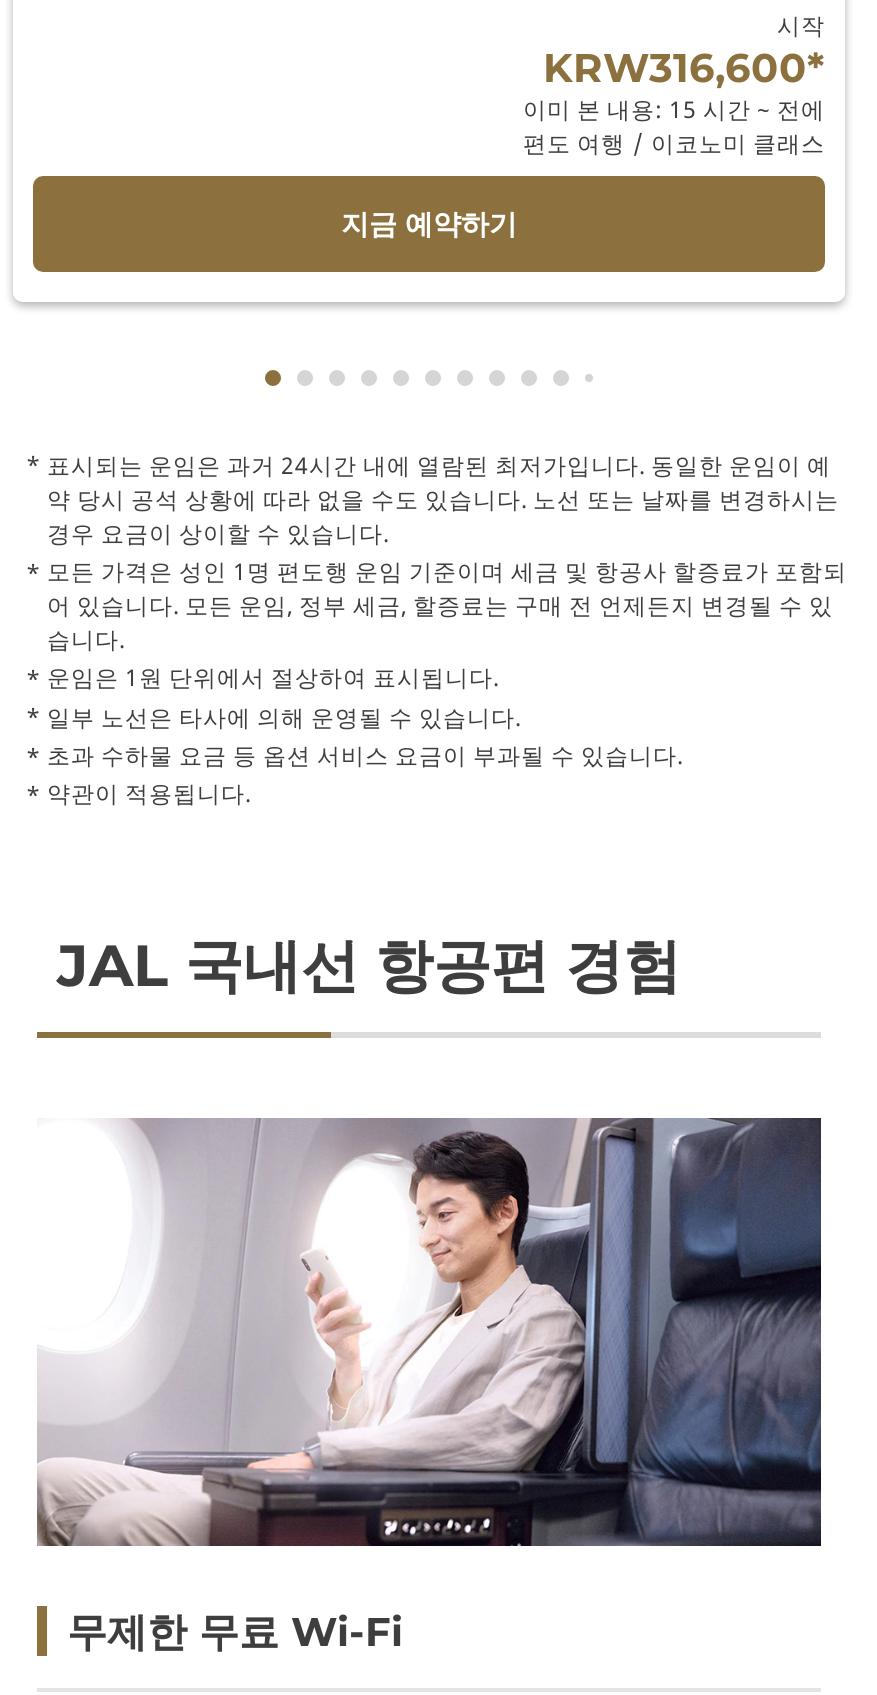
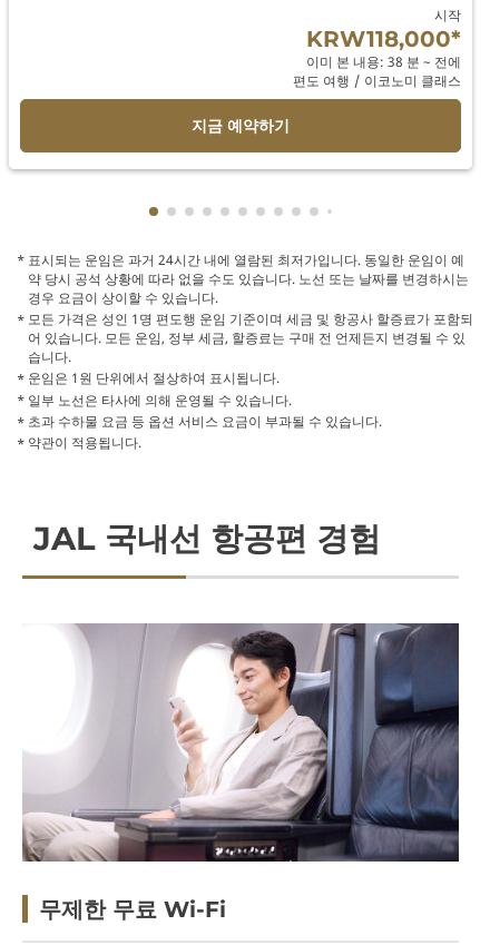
[523,42,825,124] KRW316,600* | 이미 본 내용: 15 시간 ~ 전에 -> [306,25,461,70] KRW118,000* | 이미 본 내용: 38 분 ~ 전에

